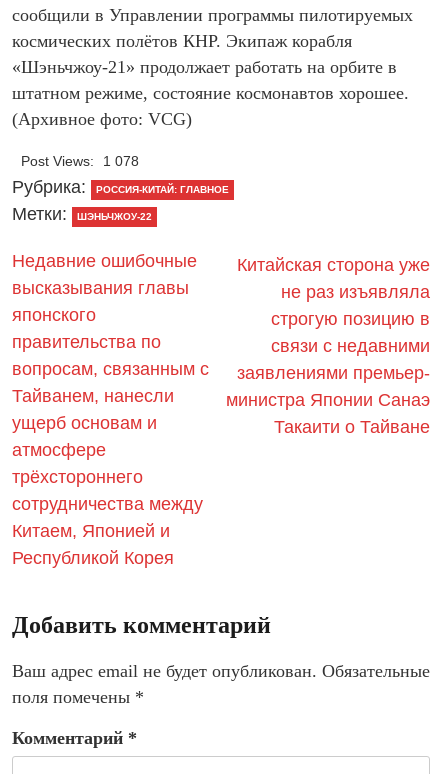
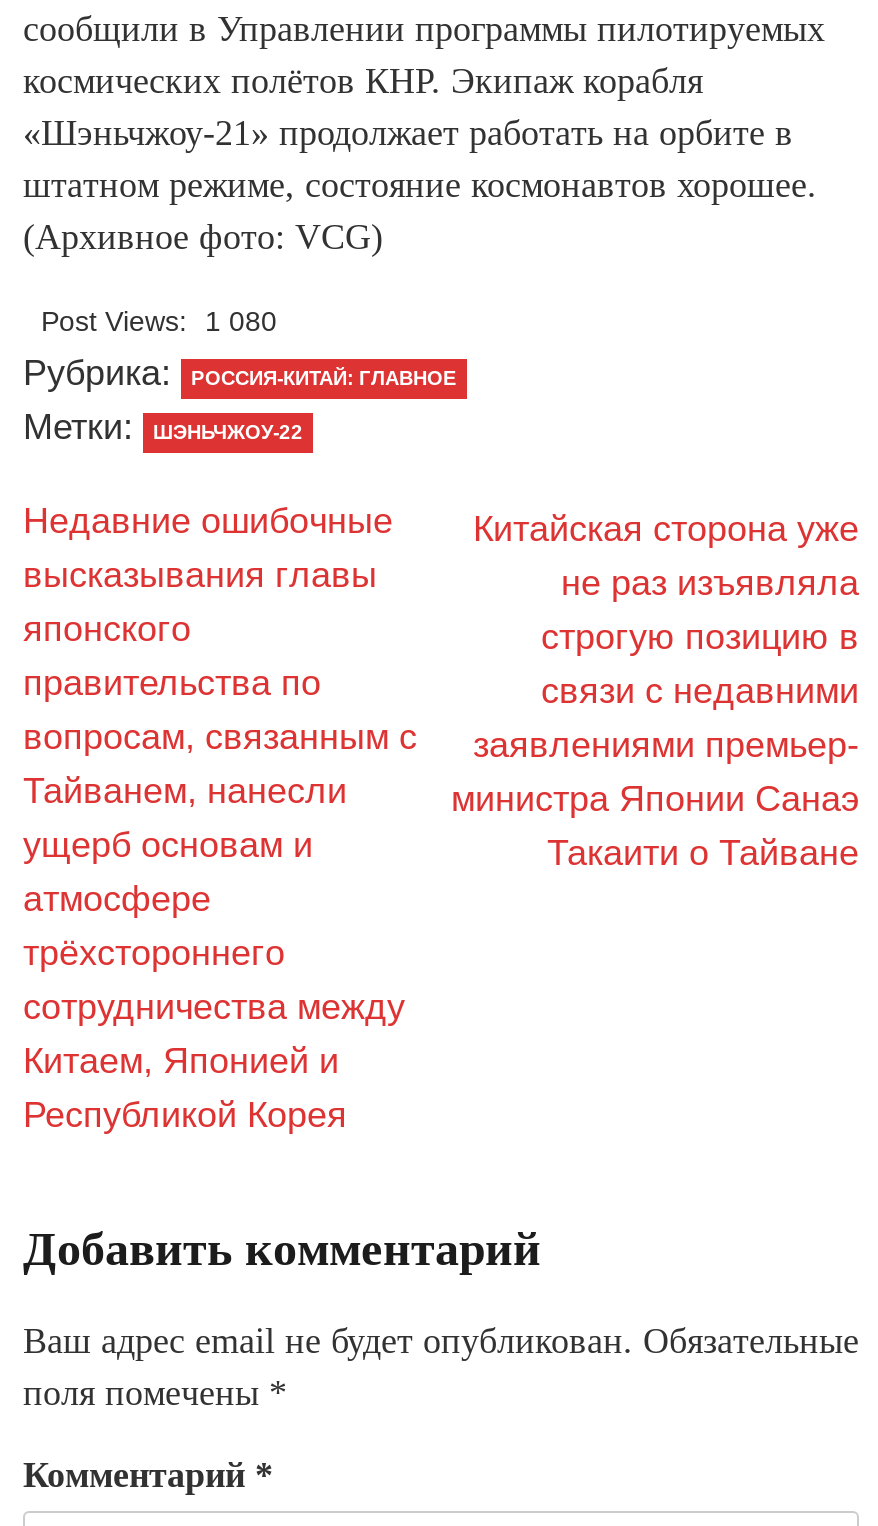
[21,153,139,169] Post Views: 1 078 -> [41,305,277,337] Post Views: 1 080

